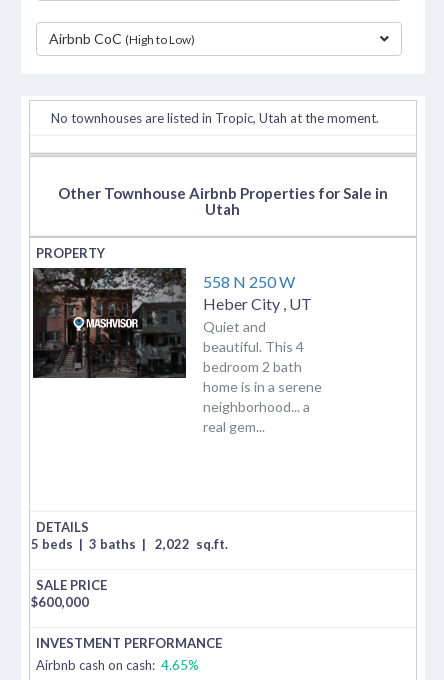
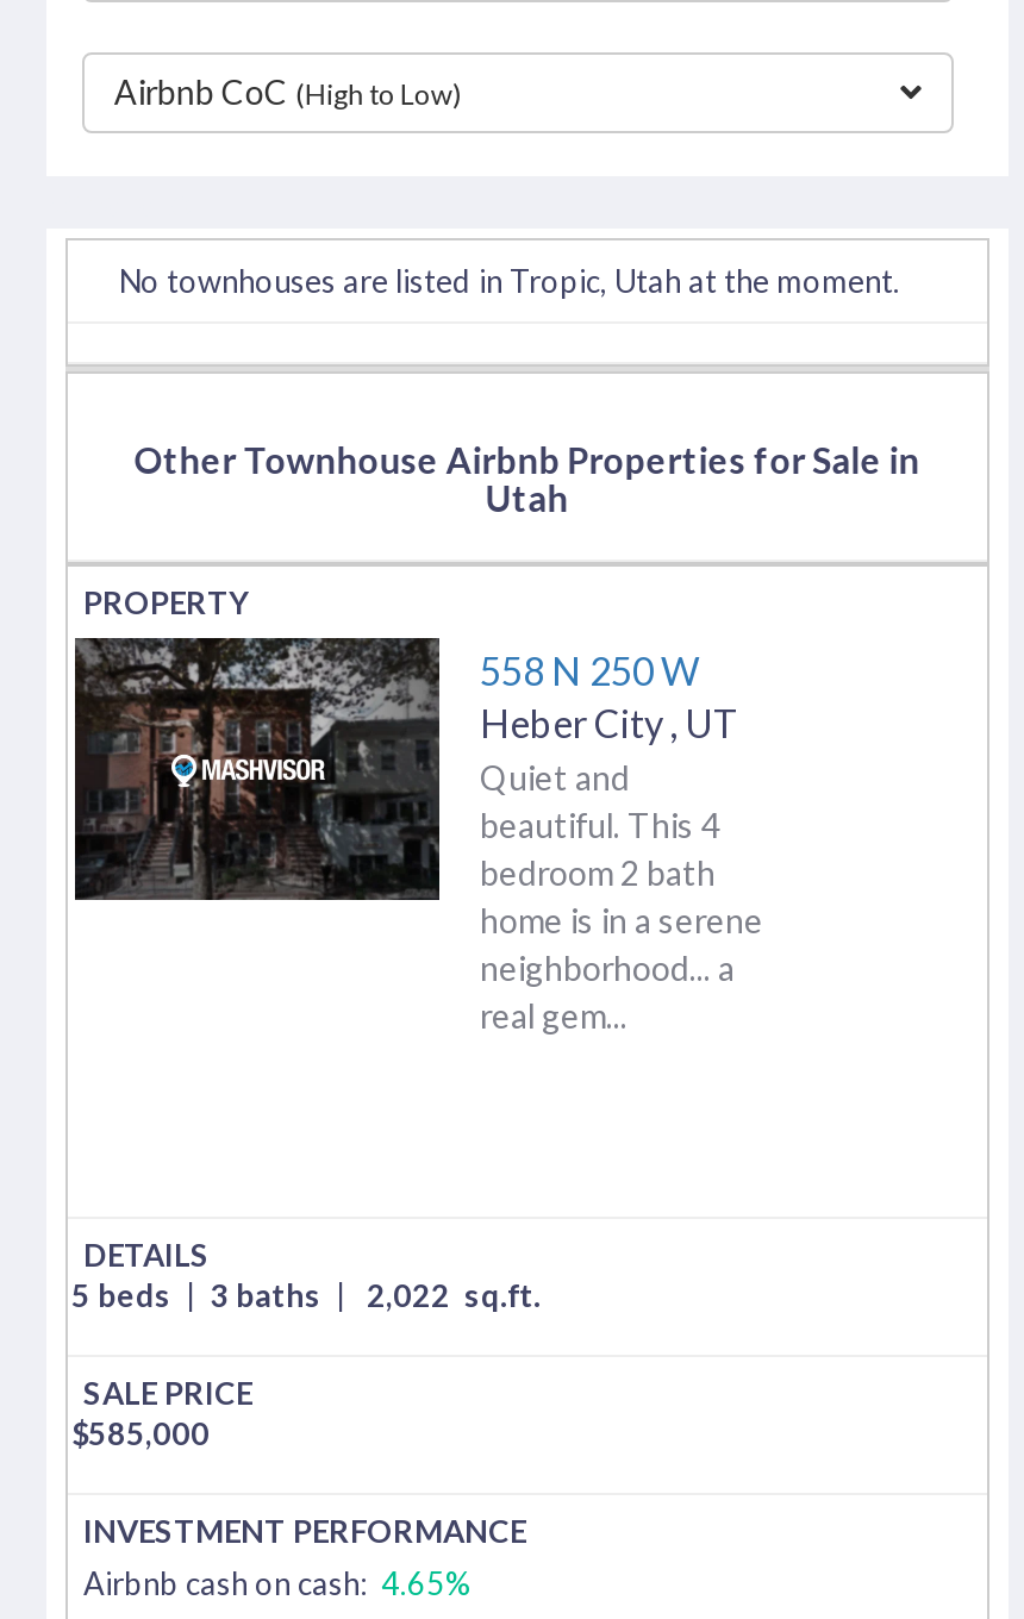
[31,594,89,610] $600,000 -> [71,1413,210,1451] $585,000

